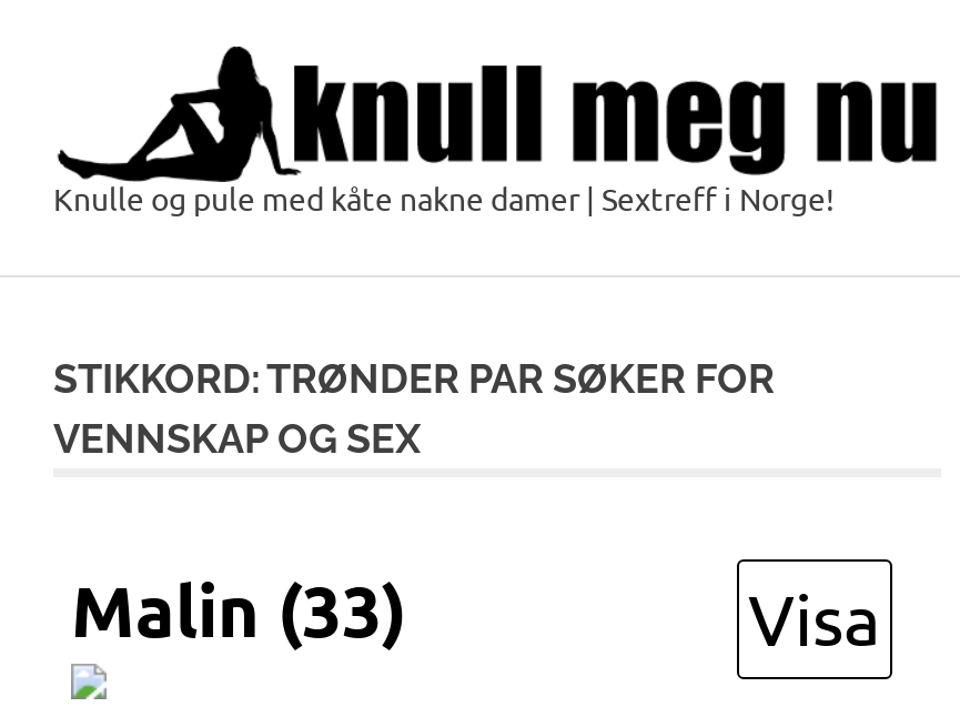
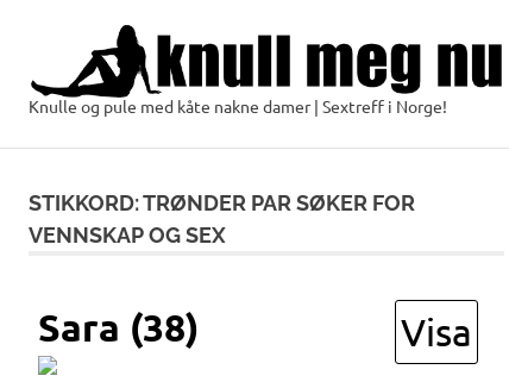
[71,567,406,656] Malin (33) -> [38,304,199,351] Sara (38)

